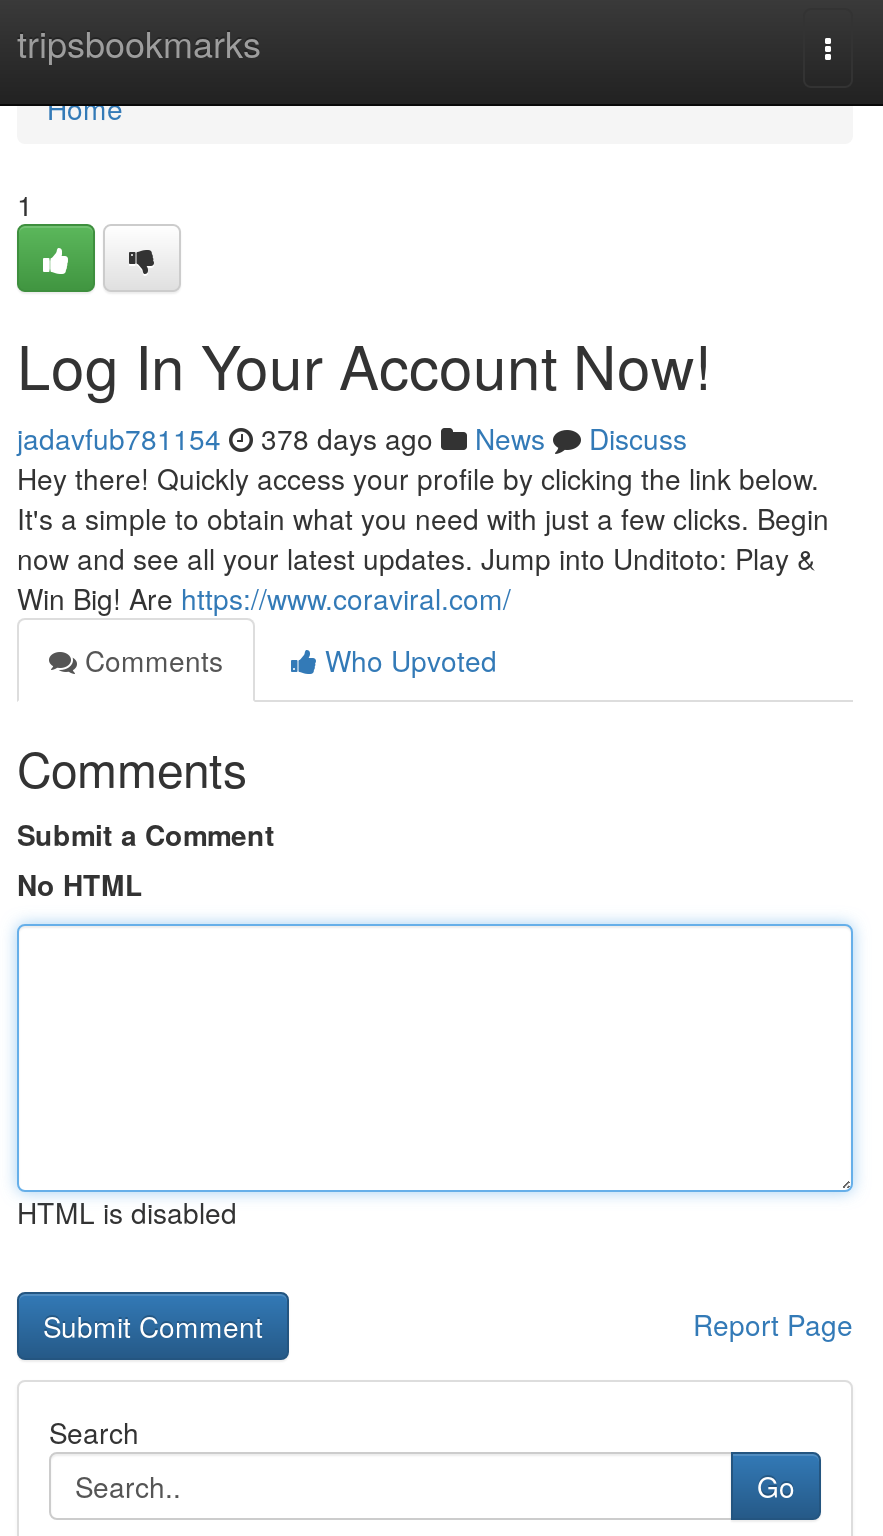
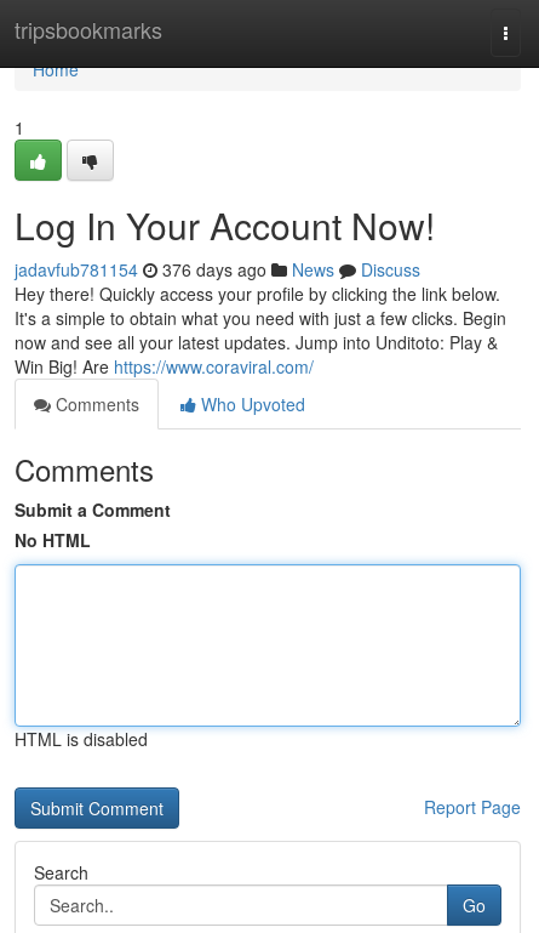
[17,418,687,458] jadavfub781154 378 days ago News Discuss -> [15,257,420,281] jadavfub781154 376 days ago News Discuss

